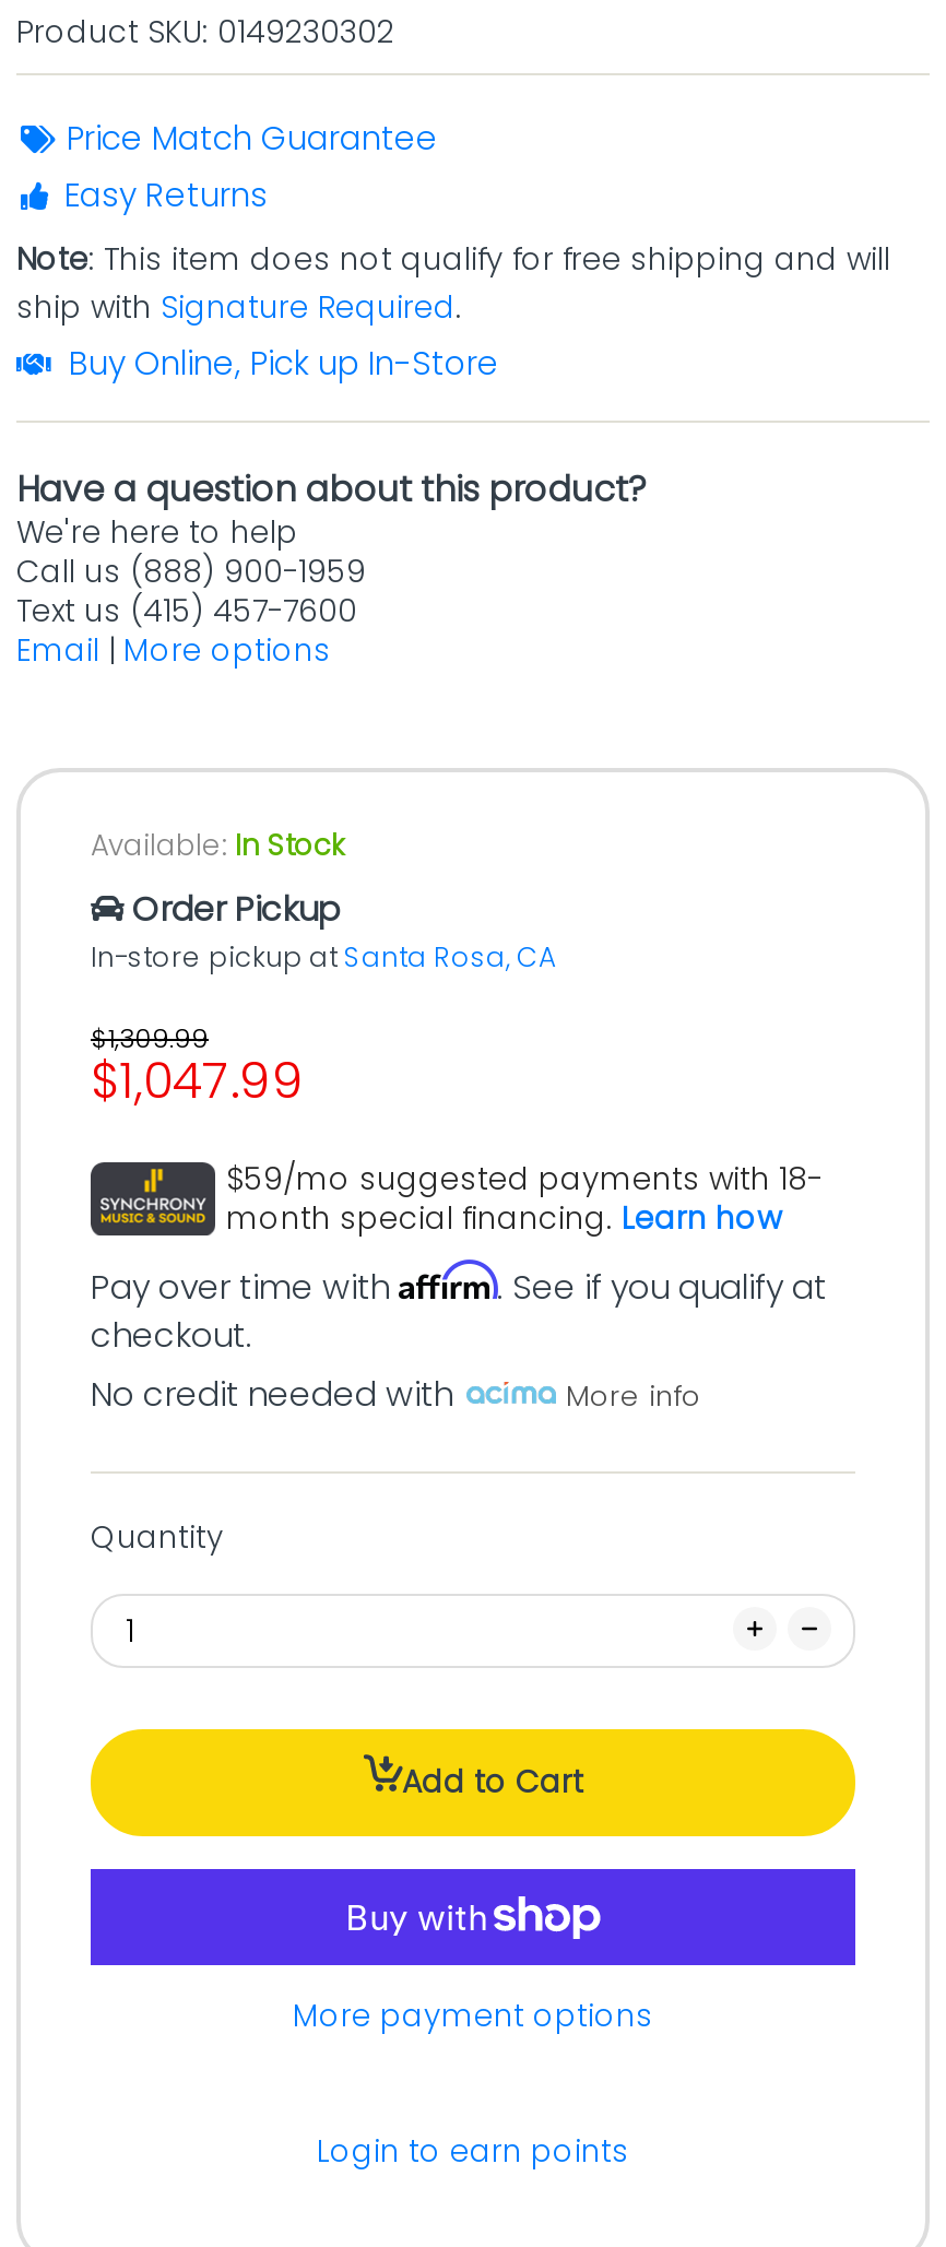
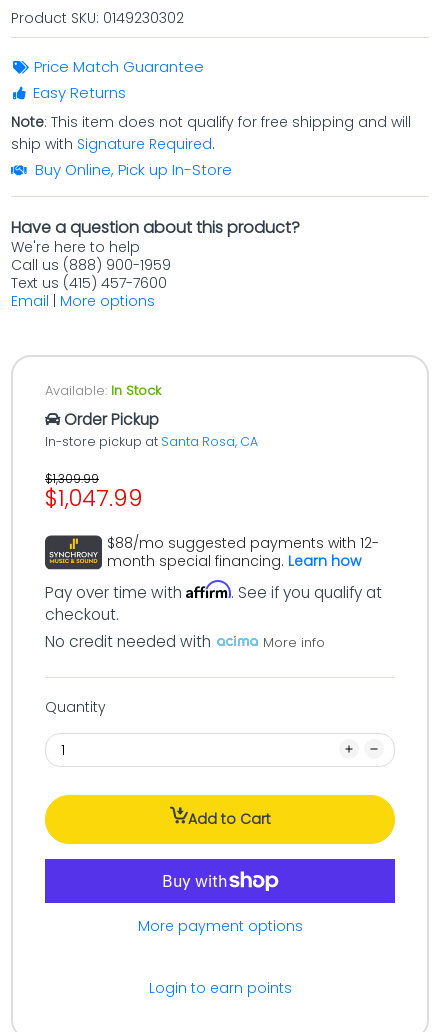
[226,1157,823,1201] $59/mo suggested payments with 18- -> [107,533,379,553] $88/mo suggested payments with 12-

